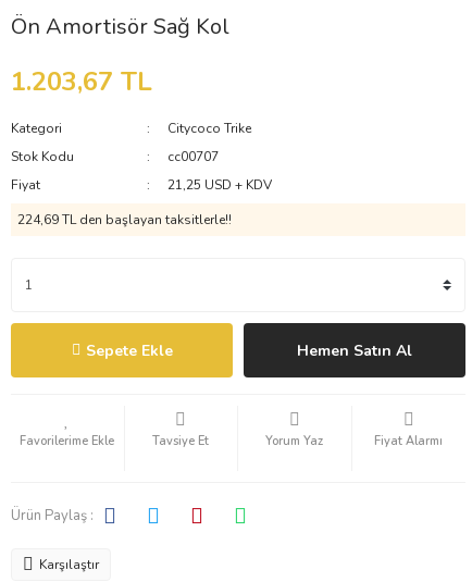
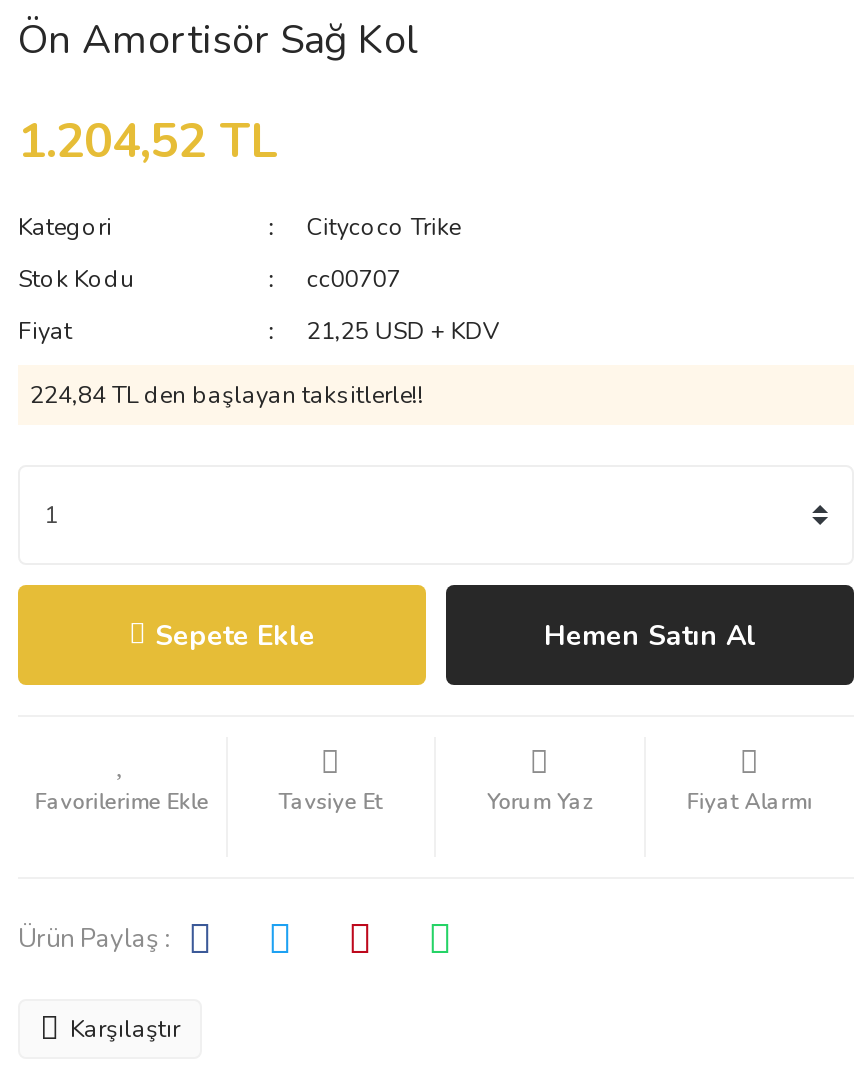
[11,64,152,99] 1.203,67 TL -> [18,109,278,173] 1.204,52 TL
[17,211,232,228] 224,69 TL den başlayan taksitlerle!! -> [30,379,424,411] 224,84 TL den başlayan taksitlerle!!

